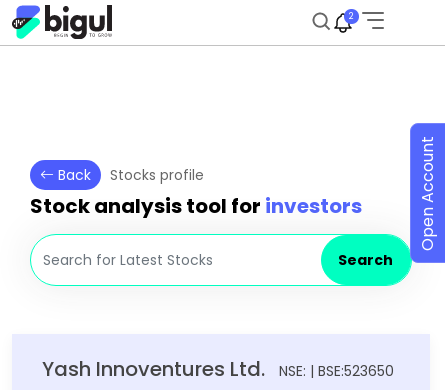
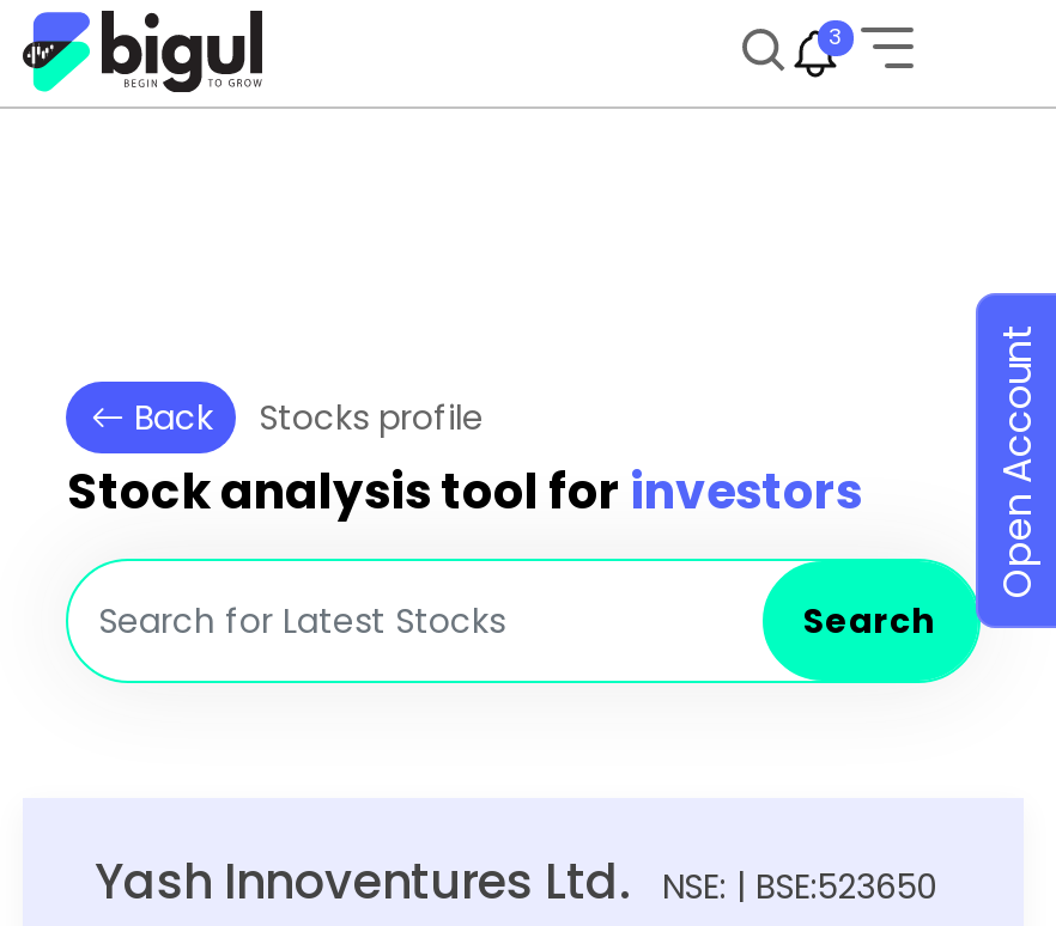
[349,10,354,22] 2 -> [829,23,843,51] 3

